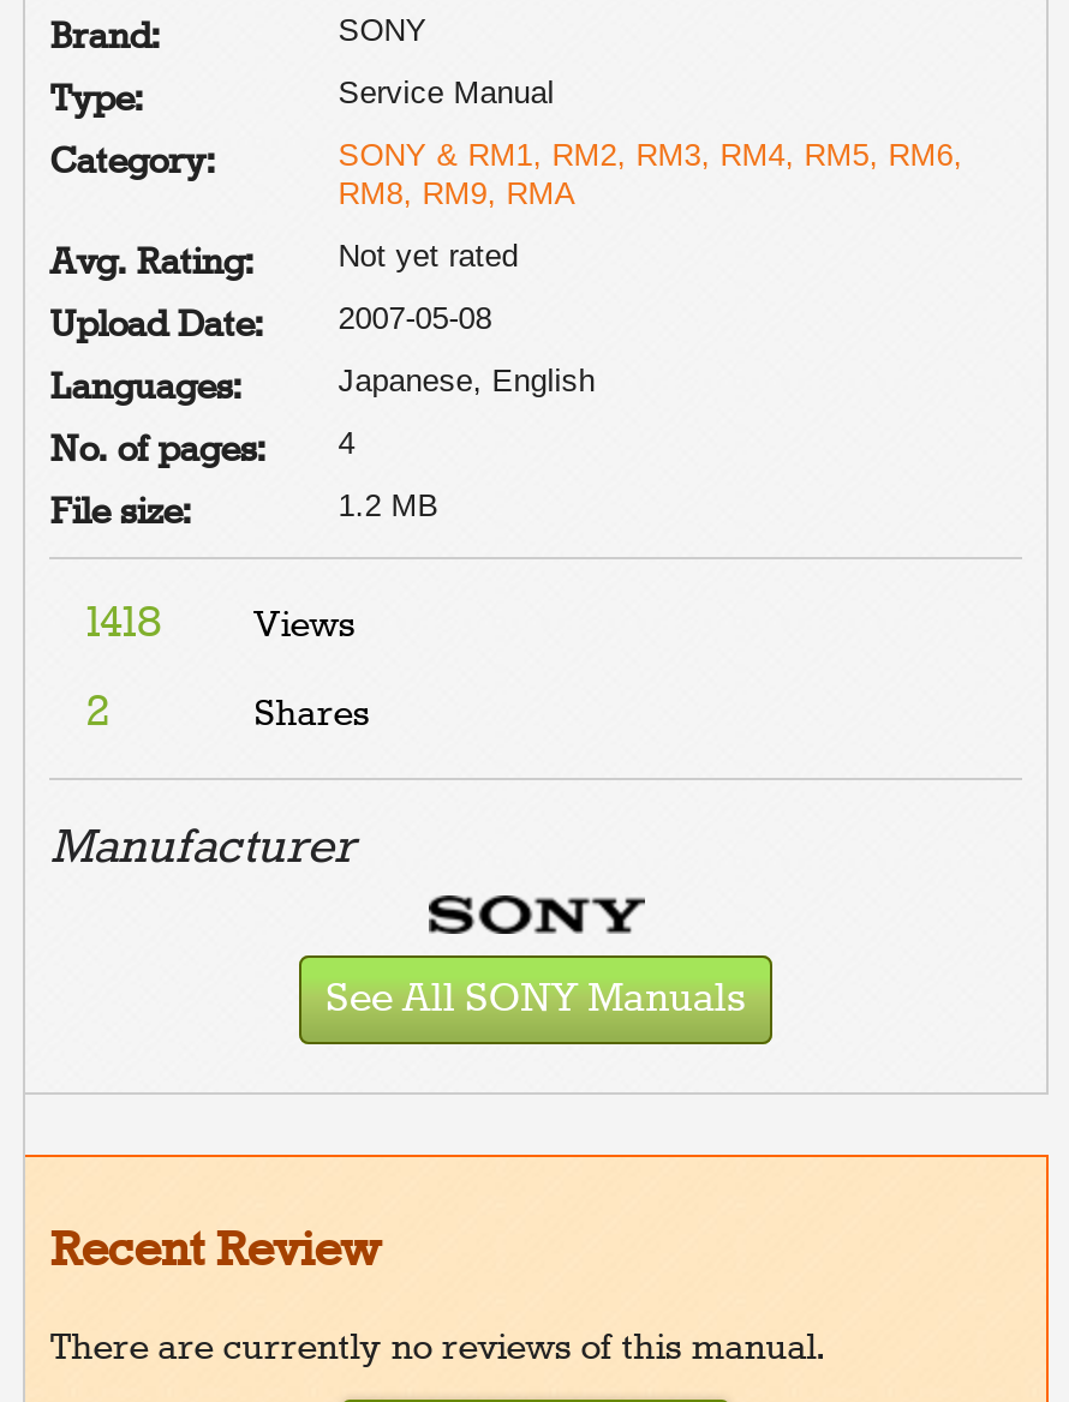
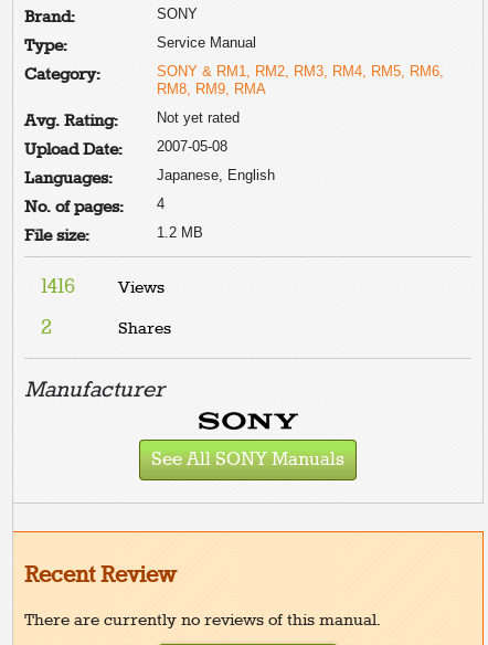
[86,597,163,649] 1418 -> [41,274,75,299] 1416

